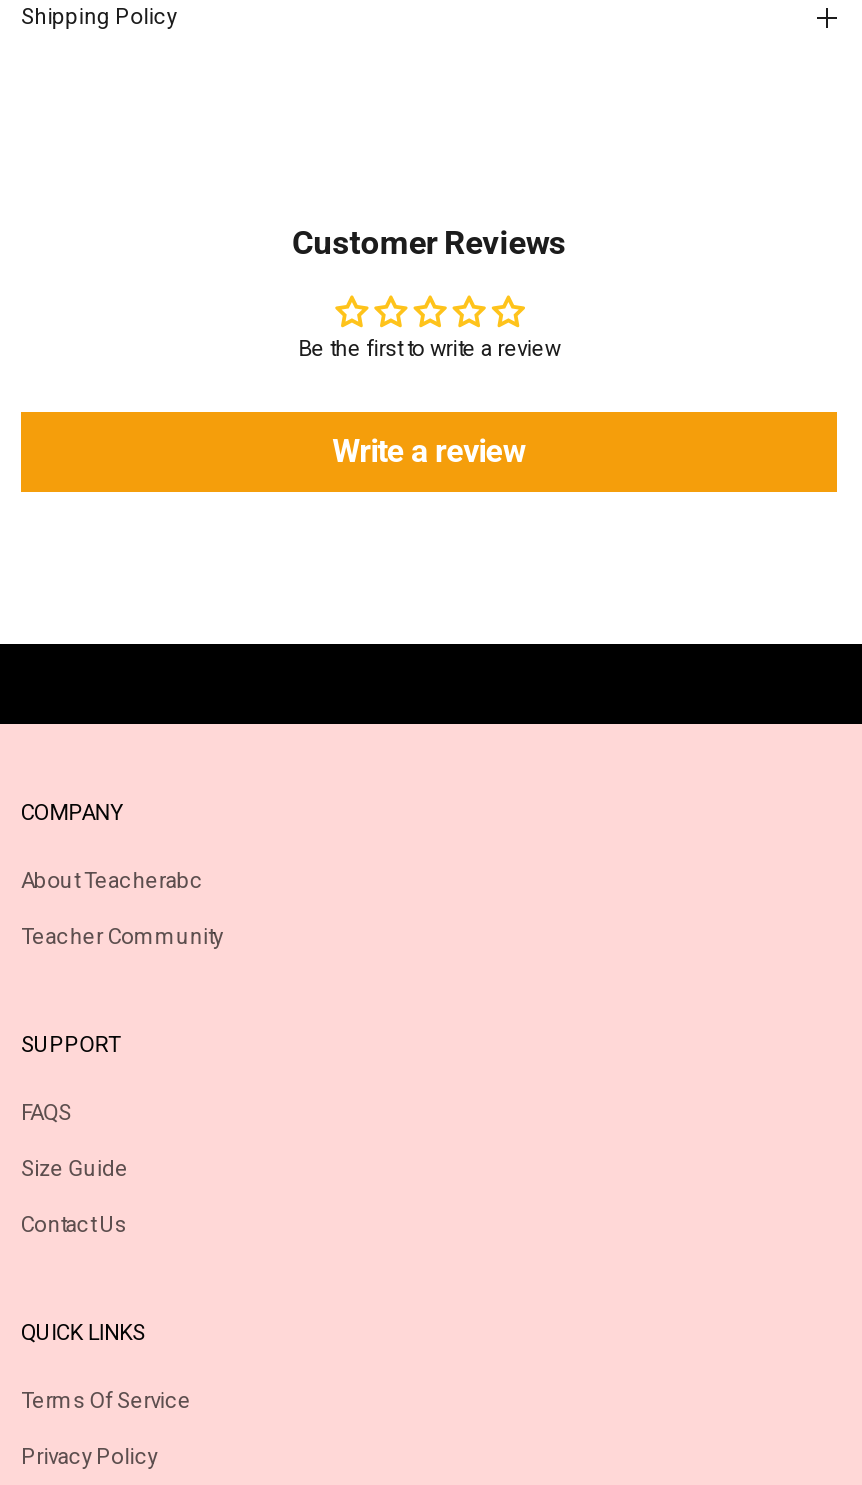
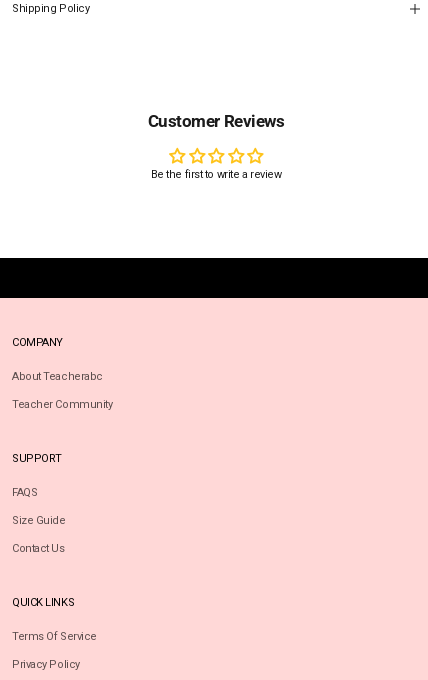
[332,433,526,471] Write a review -> none

